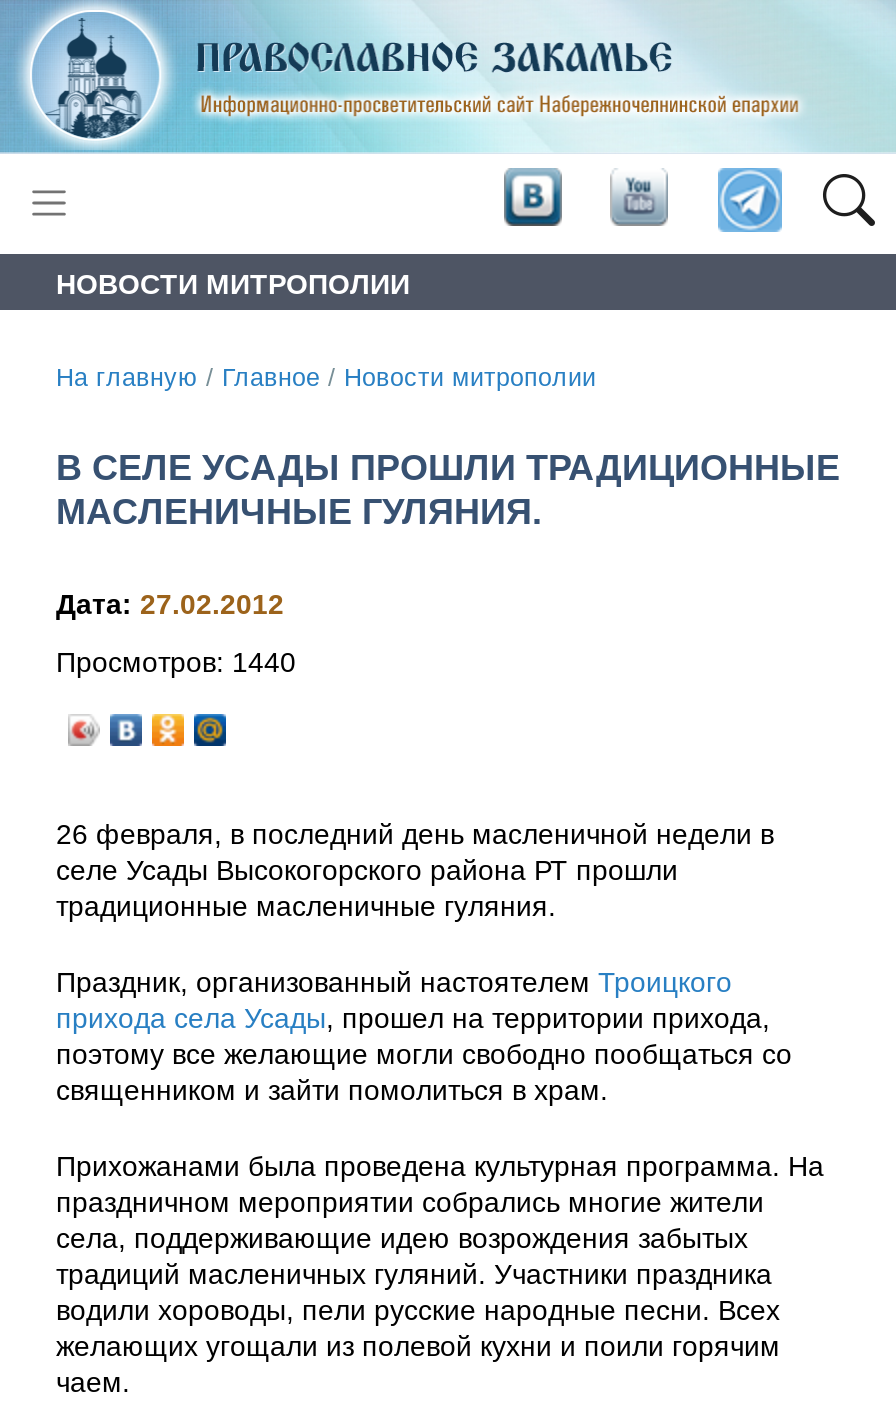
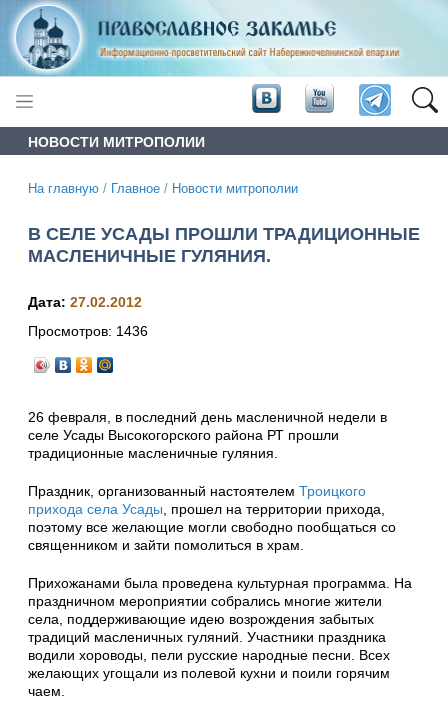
[56,646,296,678] Просмотров: 1440 -> [28,323,148,339] Просмотров: 1436

